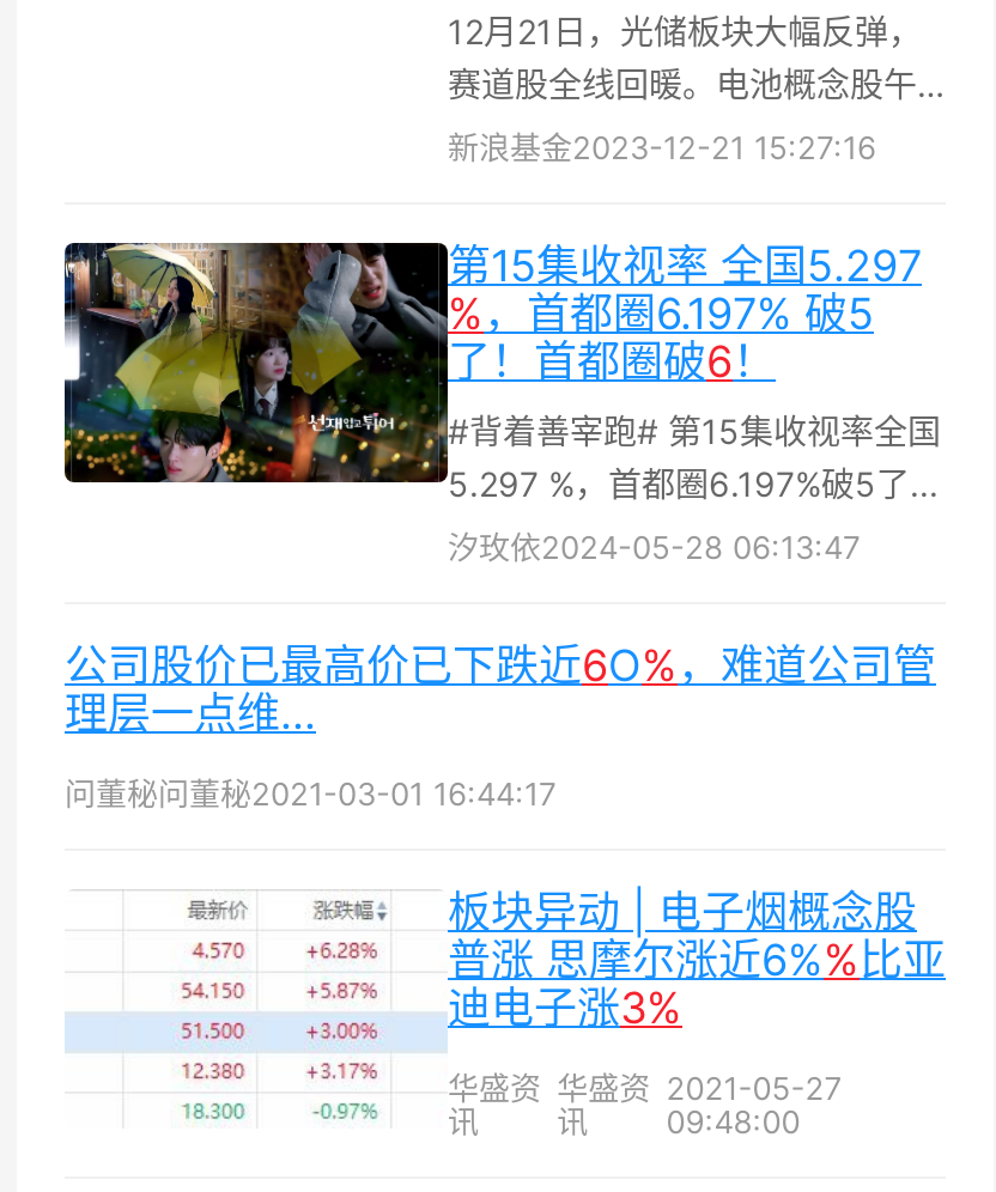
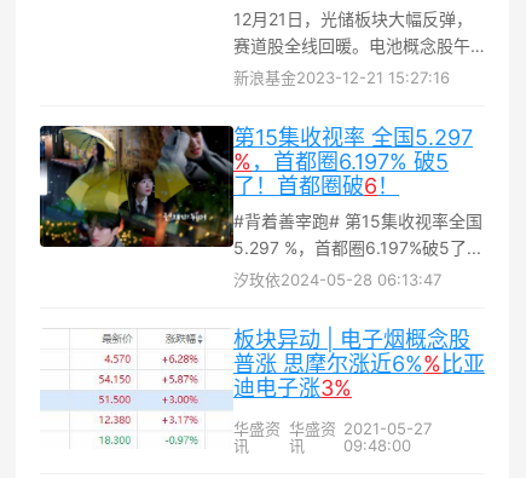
[65,640,936,813] 公司股价已最高价已下跌近6O%，难道公司管 | 理层一点维... | 问董秘问董秘2021-03-01 16:44:17 -> none

